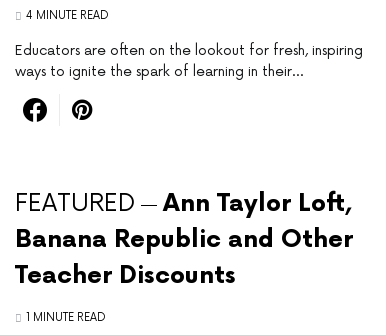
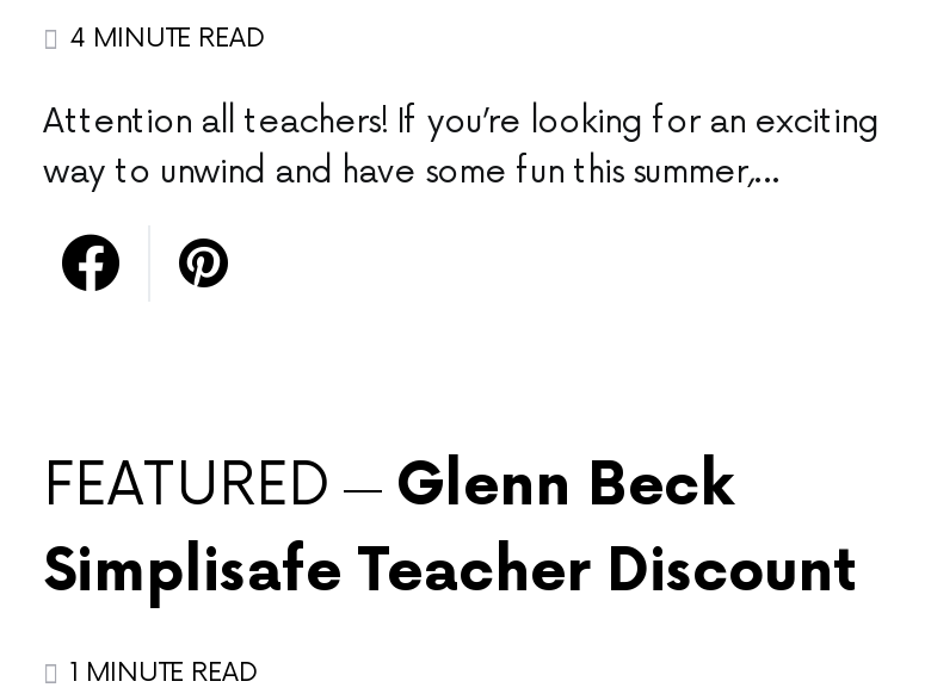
[15,42,363,59] Educators are often on the lookout for fresh, inspiring -> [43,101,878,142] Attention all teachers! If you’re looking for ‌an exciting
[15,63,303,80] ways‍ to ignite the spark of learning in their… -> [43,151,781,192] way to unwind and have some fun this summer,…
[15,189,353,290] Ann Taylor Loft, | Banana Republic and Other | Teacher Discounts -> [43,452,859,607] Glenn Beck | Simplisafe Teacher Discount

